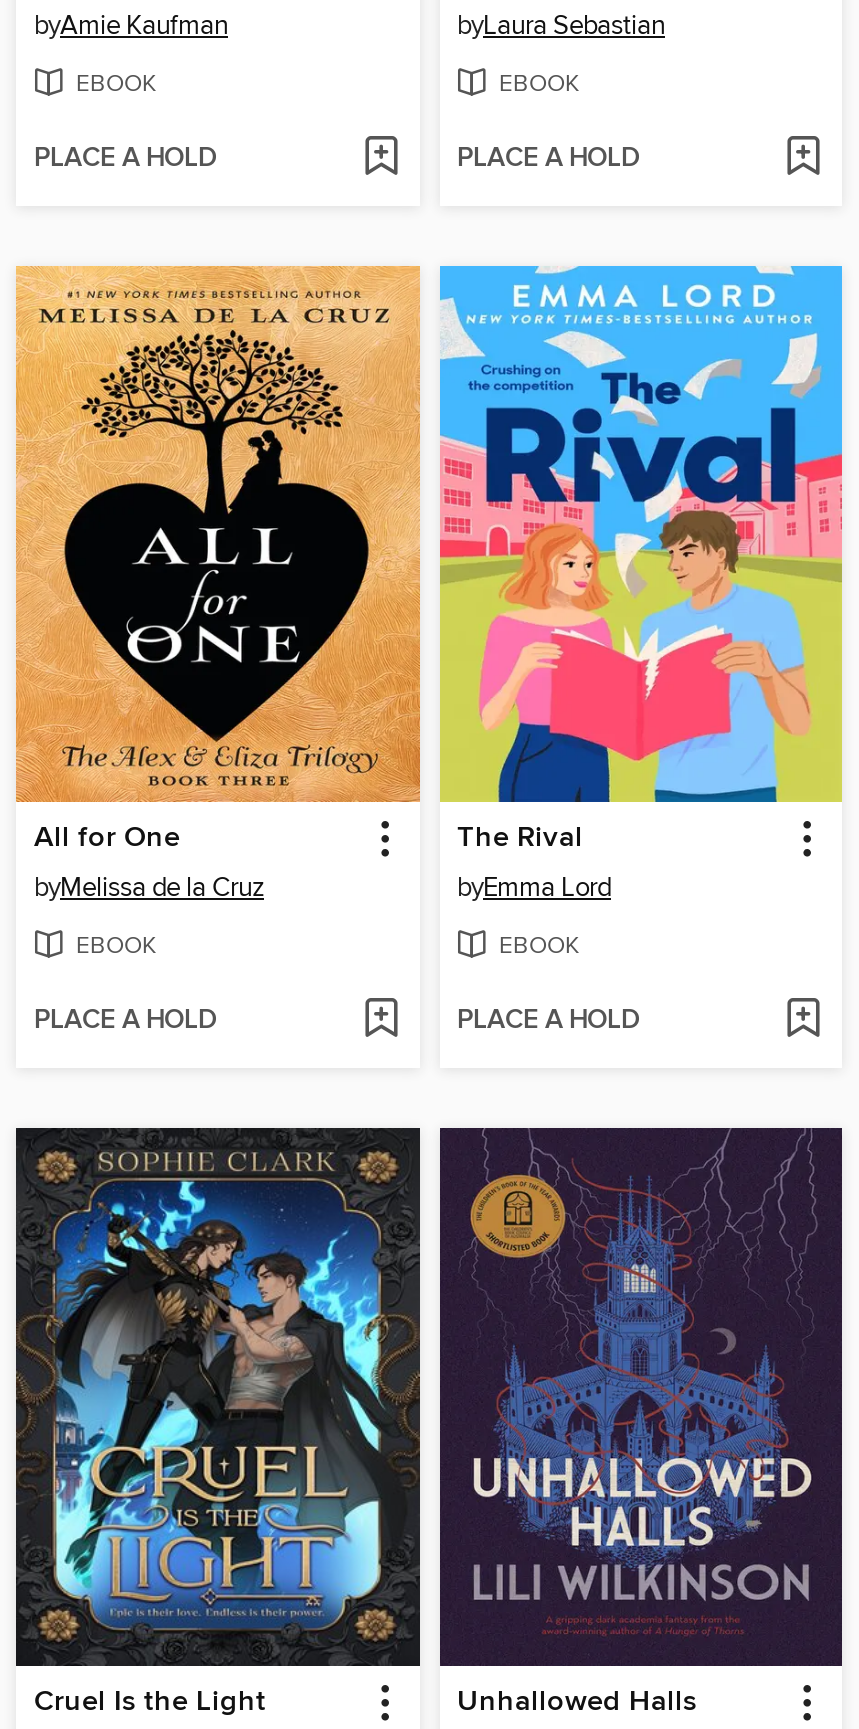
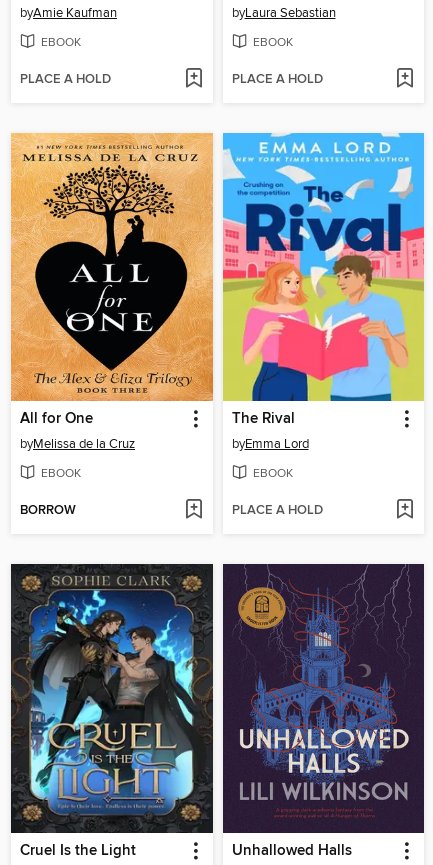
[34,1004,216,1038] PLACE A HOLD -> [20,502,76,519] BORROW

